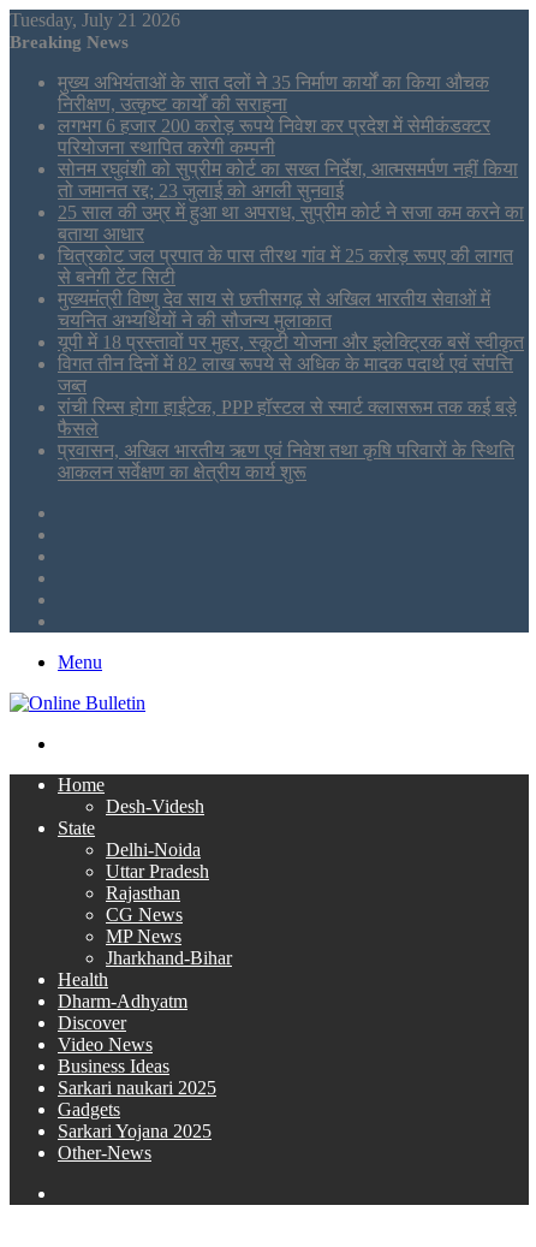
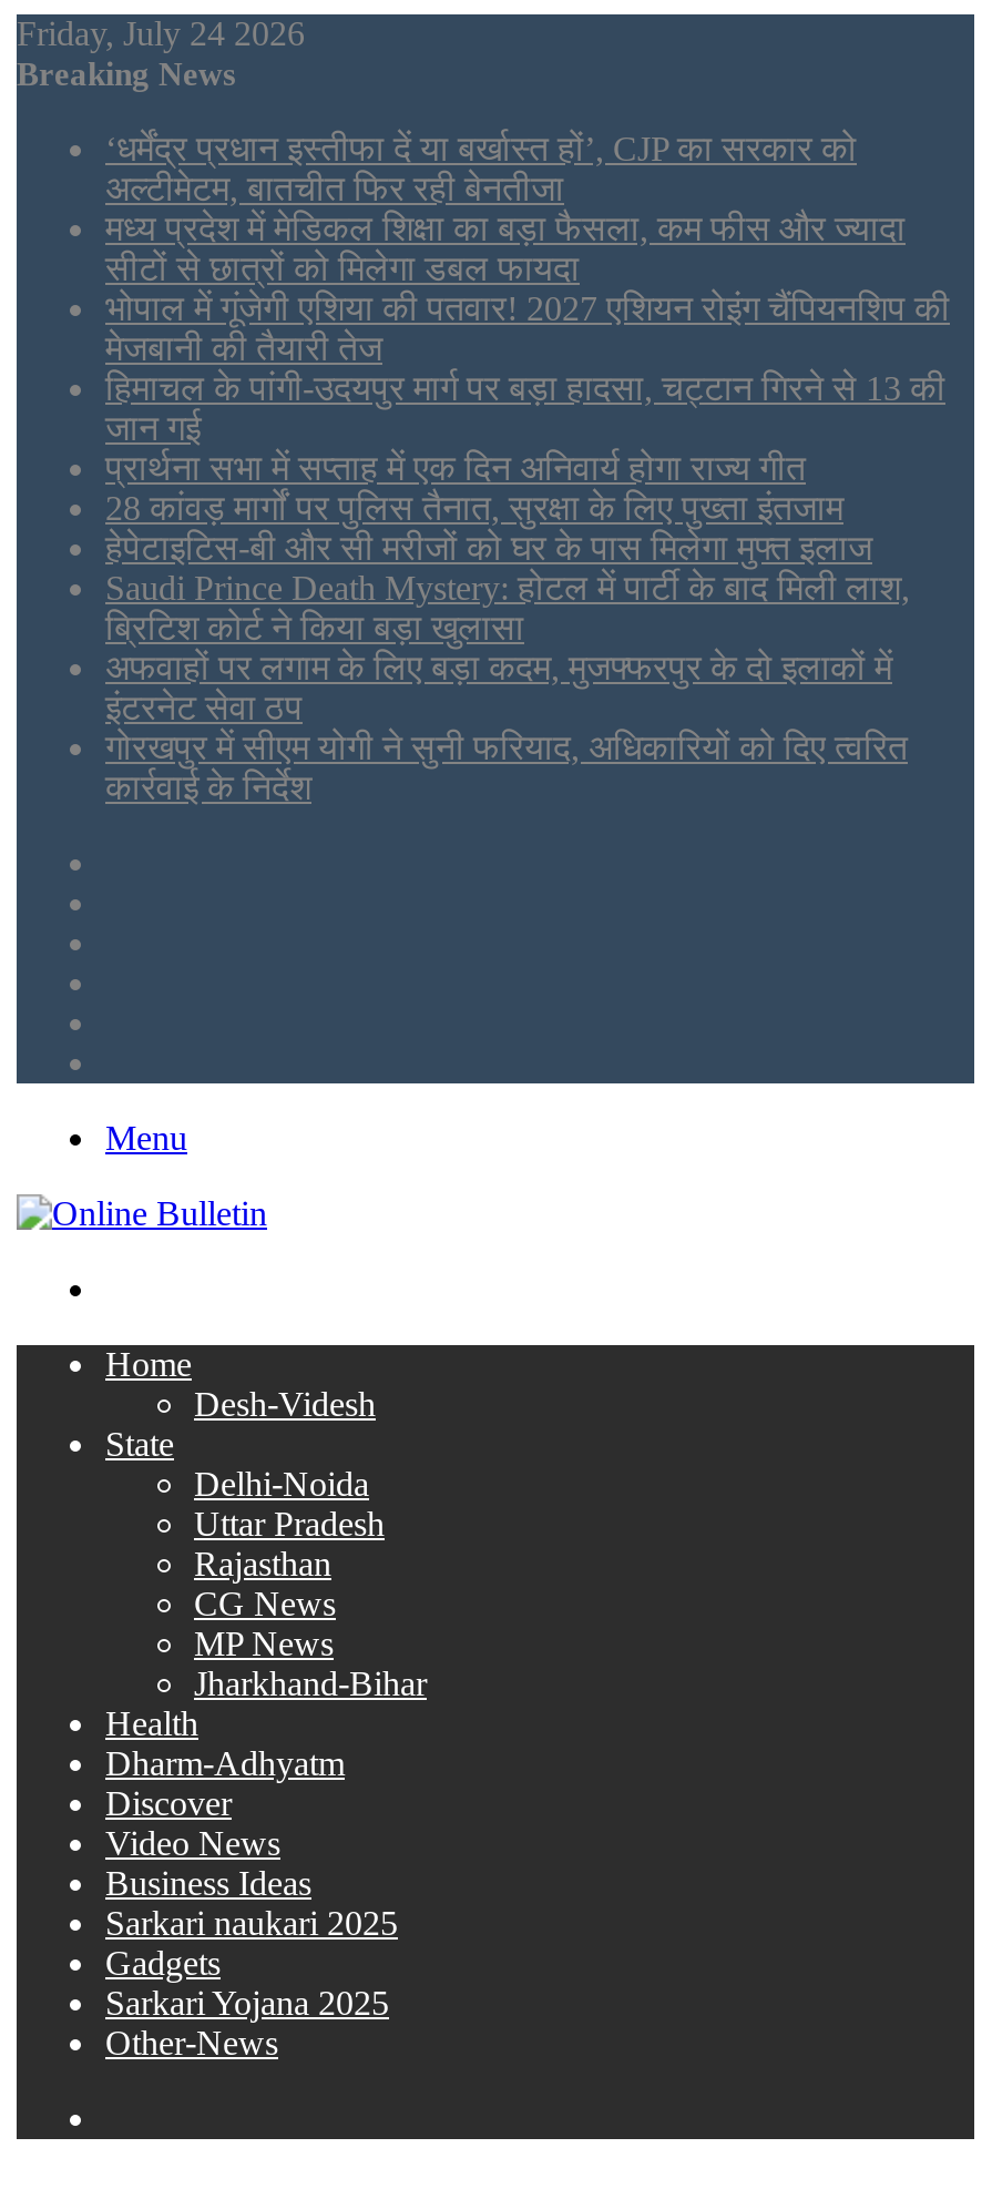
[10,10,180,30] Tuesday, July 21 2026 -> [17,14,305,52] Friday, July 24 2026
[58,72,524,482] मुख्य अभियंताओं के सात दलों ने 35 निर्माण कार्यों का किया औचक | निरीक्षण, उत्कृष्ट कार्यों की सराहना | लगभग 6 हजार 200 करोड़ रूपये निवेश कर प्रदेश में सेमीकंडक्टर | परियोजना स्थापित करेगी कम्पनी | सोनम रघुवंशी को सुप्रीम कोर्ट का सख्त निर्देश, आत्मसमर्पण नहीं किया | तो जमानत रद्द; 23 जुलाई को अगली सुनवाई | 25 साल की उम्र में हुआ था अपराध, सुप्रीम कोर्ट ने सजा कम करने का | बताया आधार | चित्रकोट जल प्रपात के पास तीरथ गांव में 25 करोड़ रूपए की लागत | से बनेगी टेंट सिटी | मुख्यमंत्री विष्णु देव साय से छत्तीसगढ़ से अखिल भारतीय सेवाओं में | चयनित अभ्यर्थियों ने की सौजन्य मुलाकात | यूपी में 18 प्रस्तावों पर मुहर, स्कूटी योजना और इलेक्ट्रिक बसें स्वीकृत | विगत तीन दिनों में 82 लाख रूपये से अधिक के मादक पदार्थ एवं संपत्ति | जब्त | रांची रिम्स होगा हाईटेक, PPP हॉस्टल से स्मार्ट क्लासरूम तक कई बड़े | फैसले | प्रवासन, अखिल भारतीय ऋण एवं निवेश तथा कृषि परिवारों के स्थिति | आकलन सर्वेक्षण का क्षेत्रीय कार्य शुरू -> [105,130,950,806] ‘धर्मेंद्र प्रधान इस्तीफा दें या बर्खास्त हों’, CJP का सरकार को | अल्टीमेटम, बातचीत फिर रही बेनतीजा | मध्य प्रदेश में मेडिकल शिक्षा का बड़ा फैसला, कम फीस और ज्यादा | सीटों से छात्रों को मिलेगा डबल फायदा | भोपाल में गूंजेगी एशिया की पतवार! 2027 एशियन रोइंग चैंपियनशिप की | मेजबानी की तैयारी तेज | हिमाचल के पांगी-उदयपुर मार्ग पर बड़ा हादसा, चट्टान गिरने से 13 की | जान गई | प्रार्थना सभा में सप्ताह में एक दिन अनिवार्य होगा राज्य गीत | 28 कांवड़ मार्गों पर पुलिस तैनात, सुरक्षा के लिए पुख्ता इंतजाम | हेपेटाइटिस-बी और सी मरीजों को घर के पास मिलेगा मुफ्त इलाज | Saudi Prince Death Mystery: होटल में पार्टी के बाद मिली लाश, | ब्रिटिश कोर्ट ने किया बड़ा खुलासा | अफवाहों पर लगाम के लिए बड़ा कदम, मुजफ्फरपुर के दो इलाकों में | इंटरनेट सेवा ठप | गोरखपुर में सीएम योगी ने सुनी फरियाद, अधिकारियों को दिए त्वरित | कार्रवाई के निर्देश

